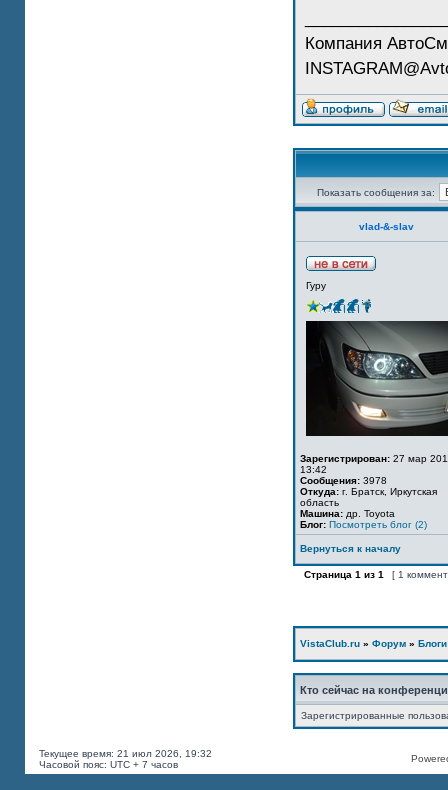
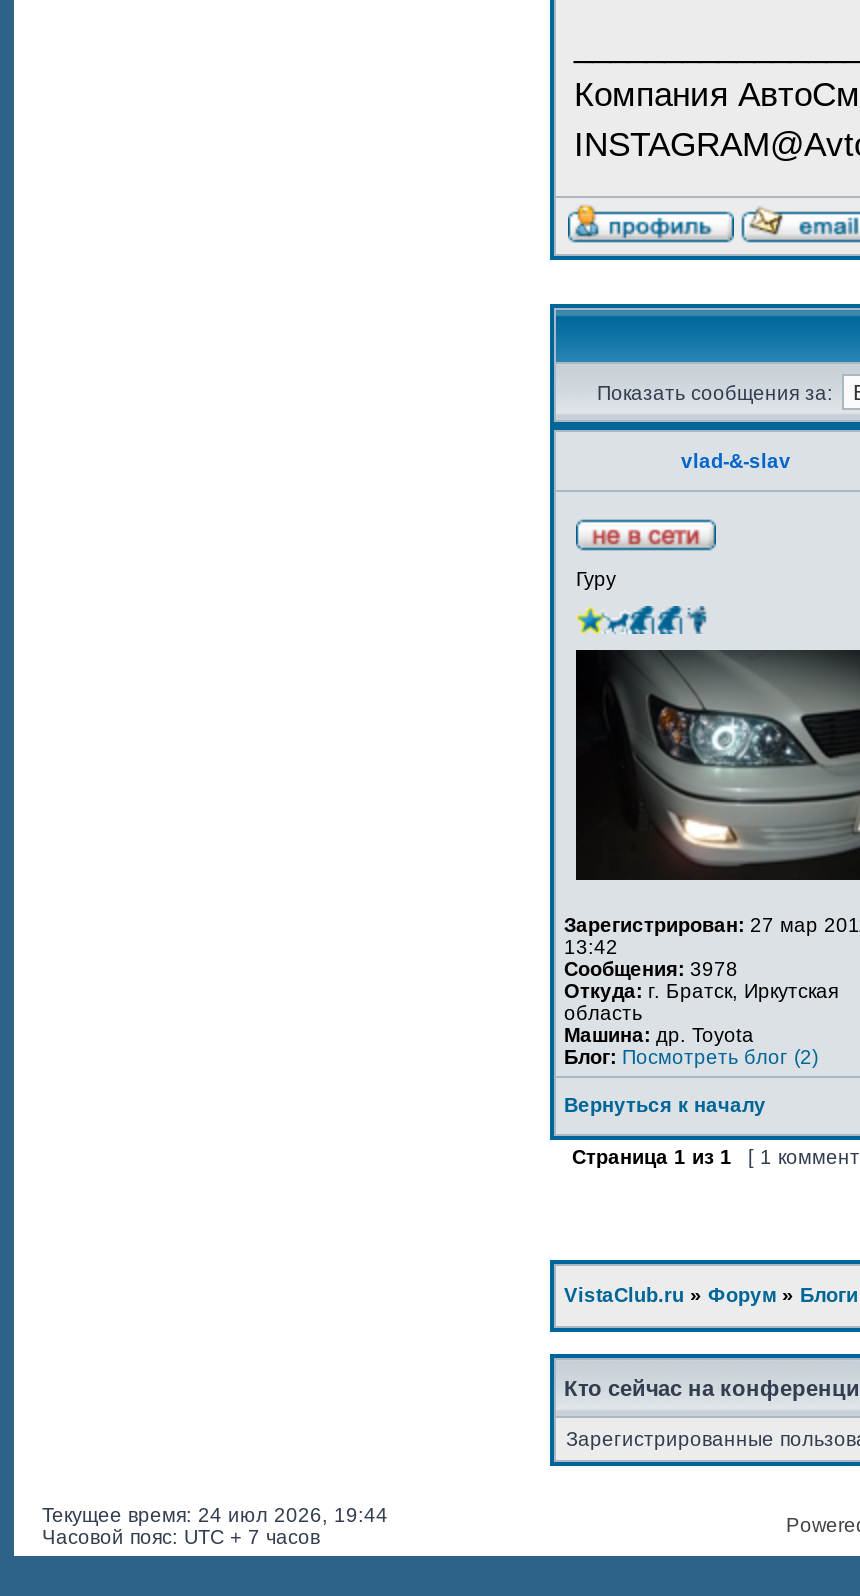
[39,748,212,759] Текущее время: 21 июл 2026, 19:32 -> [42,1504,388,1526] Текущее время: 24 июл 2026, 19:44

